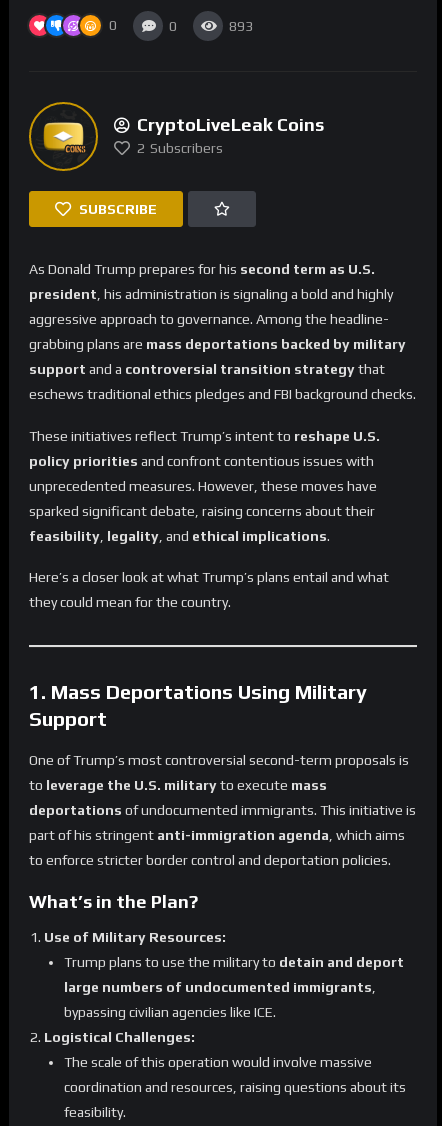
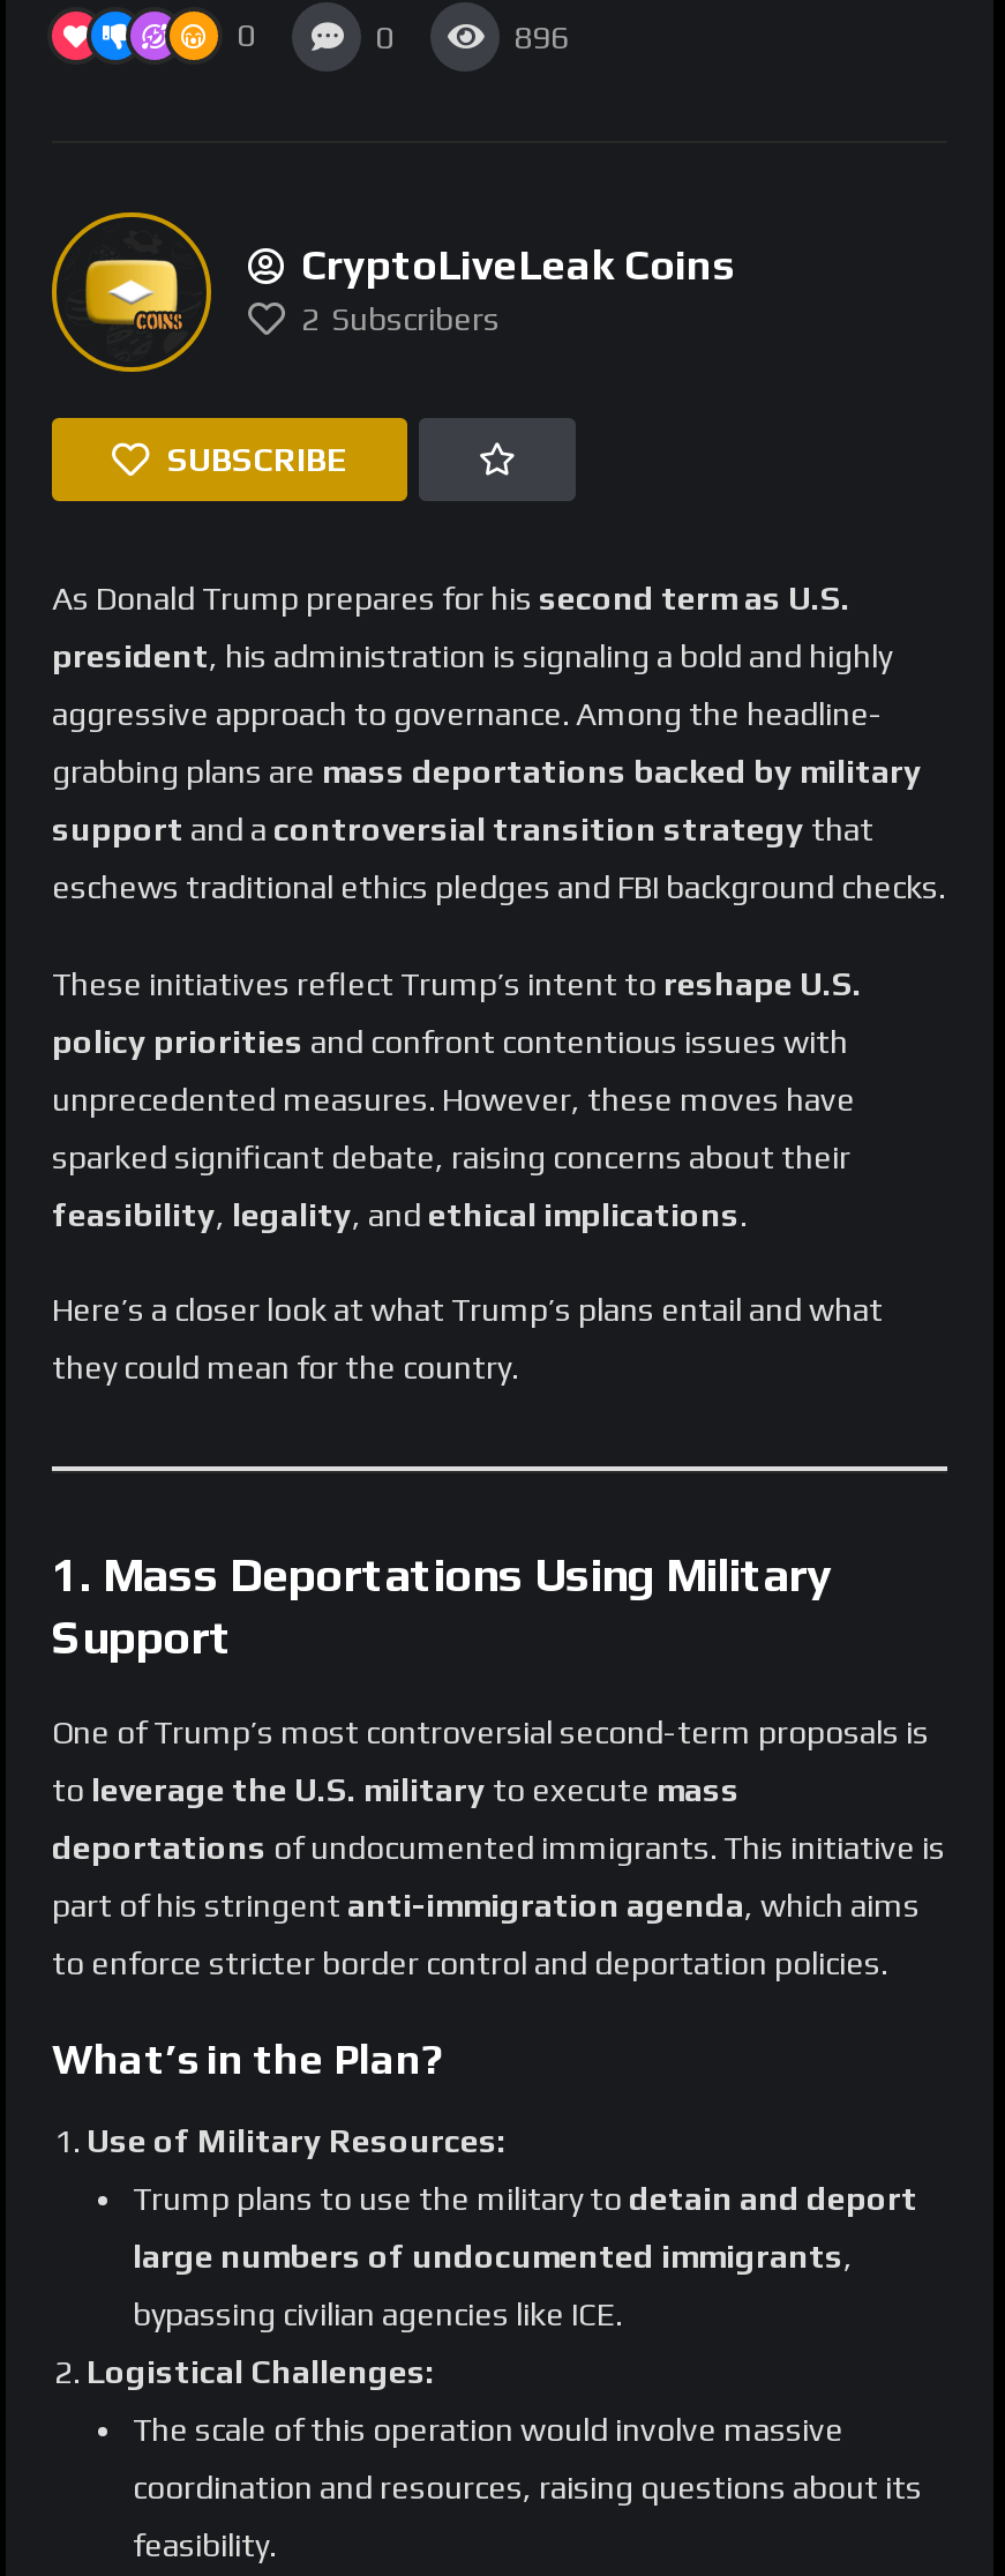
[229,18,253,34] 893 -> [513,18,569,54] 896

